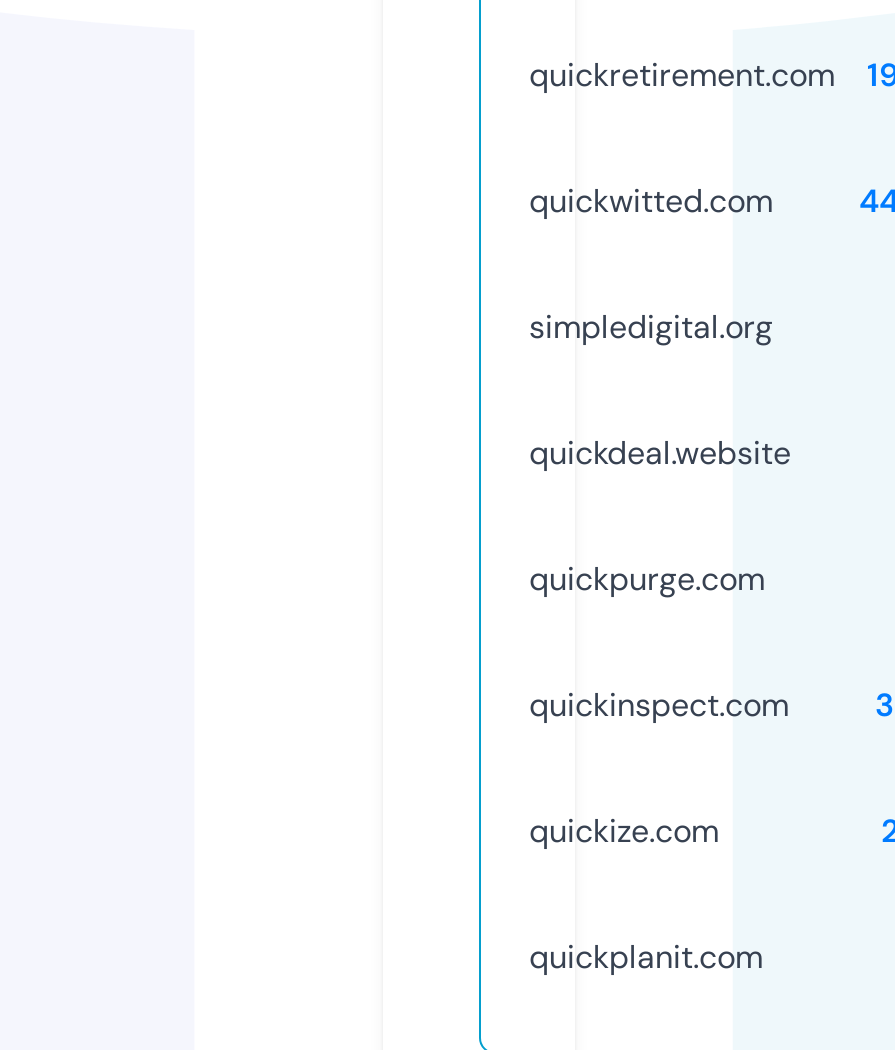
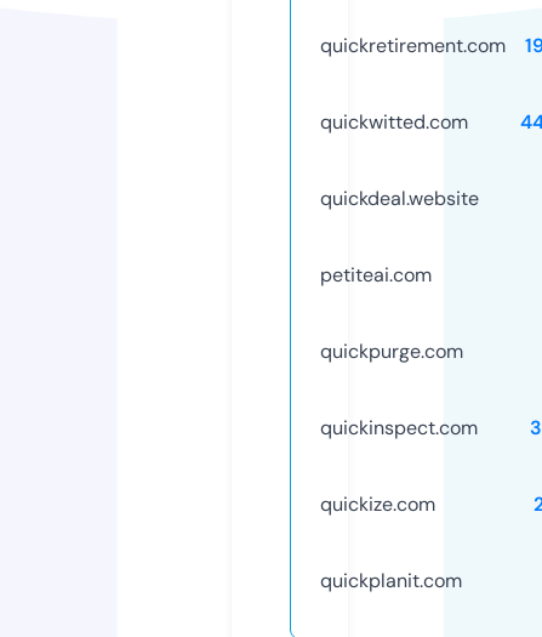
[529,306,773,348] simpledigital.org -> none
moved [529,432,791,474] -> [320,185,479,211]: quickdeal.website
none -> [320,262,432,287] petiteai.com

